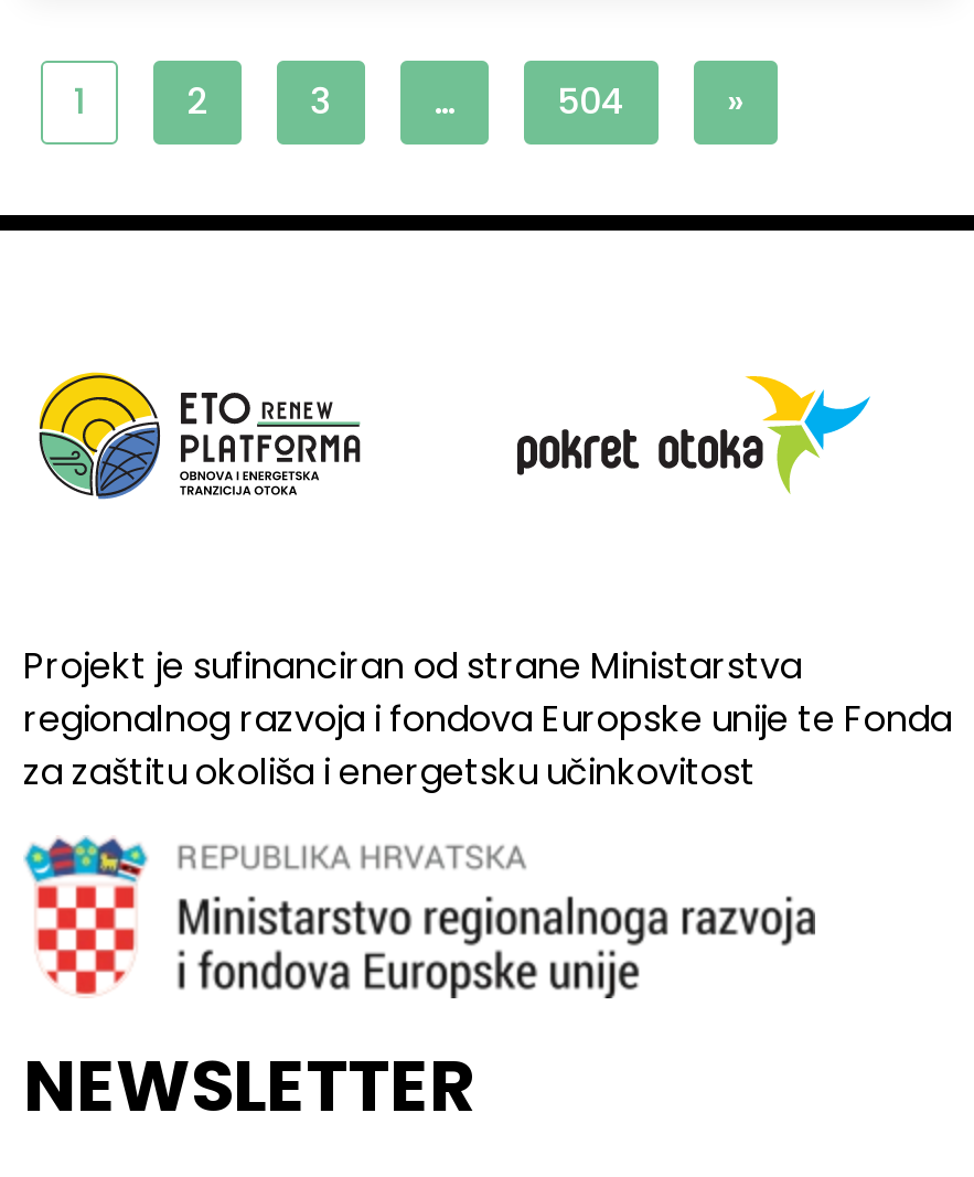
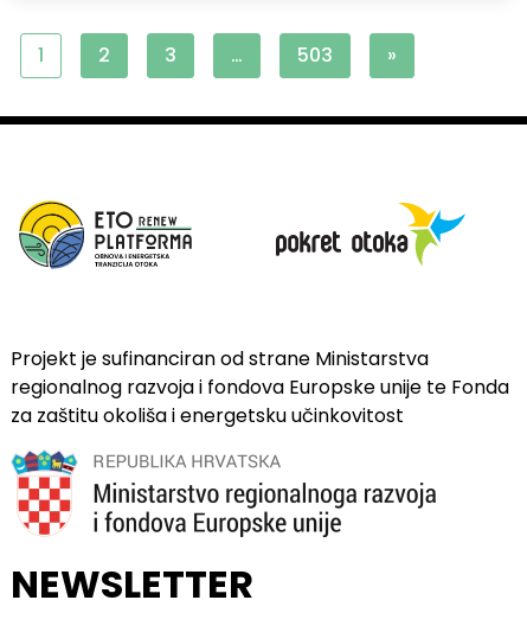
[557,76,625,127] 504 -> [297,42,333,69] 503

